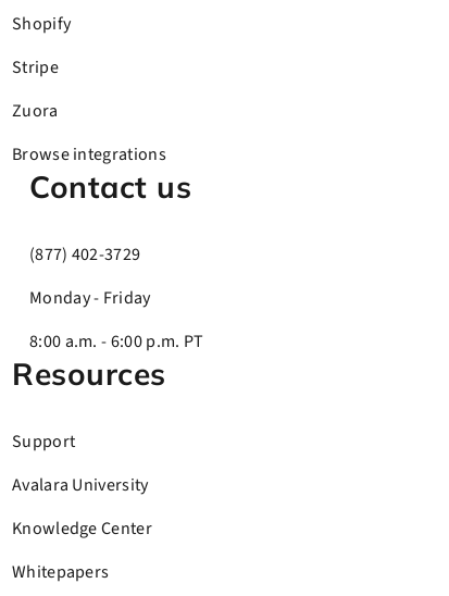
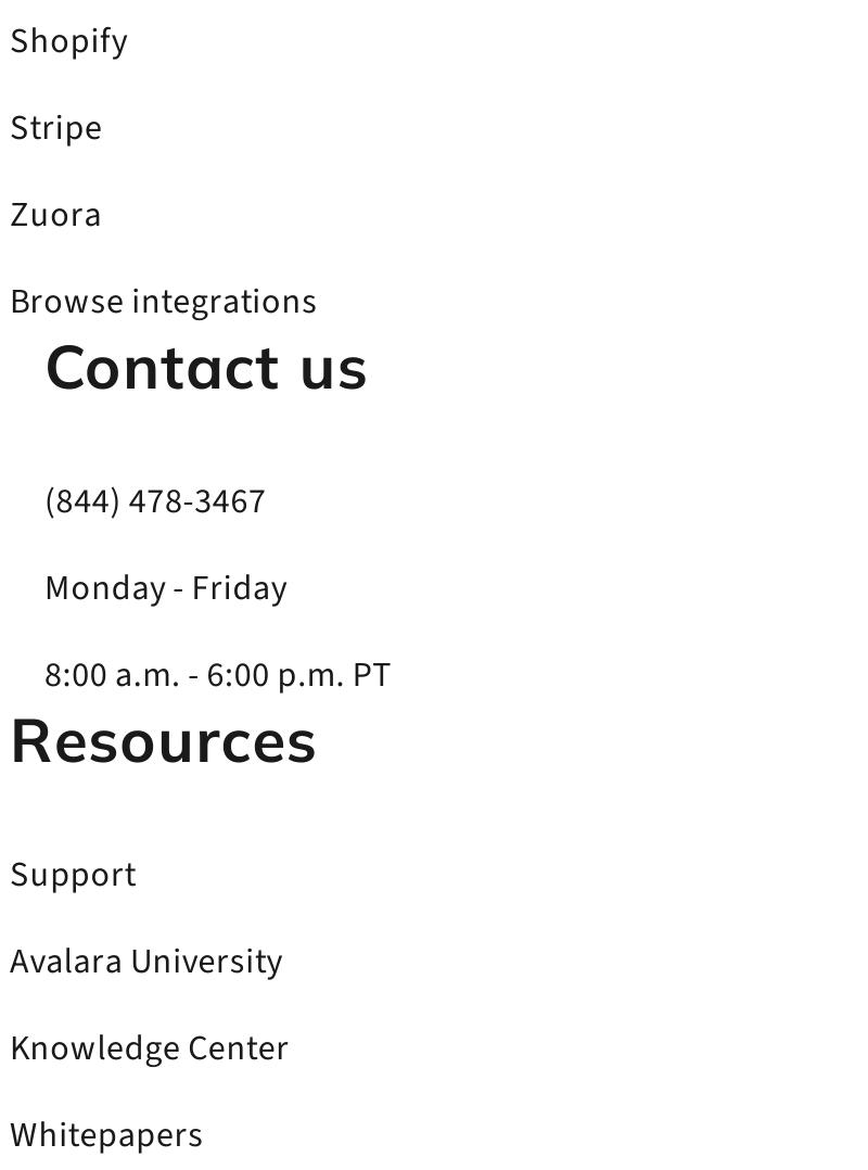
[29,243,141,266] (877) 402-3729 -> [44,478,266,525] (844) 478-3467

